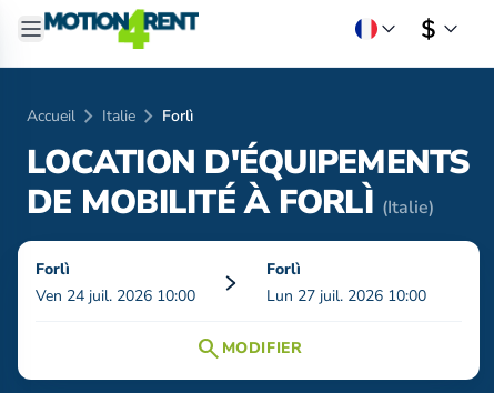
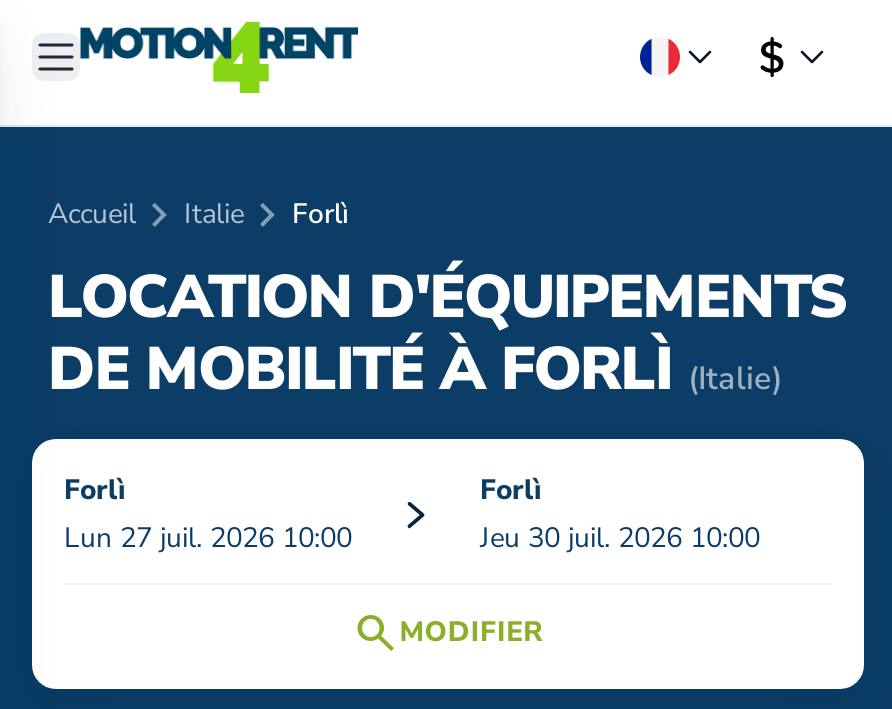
[36,285,195,306] Ven 24 juil. 2026 10:00 -> [64,519,352,557] Lun 27 juil. 2026 10:00
[266,285,426,306] Lun 27 juil. 2026 10:00 -> [480,519,760,557] Jeu 30 juil. 2026 10:00

